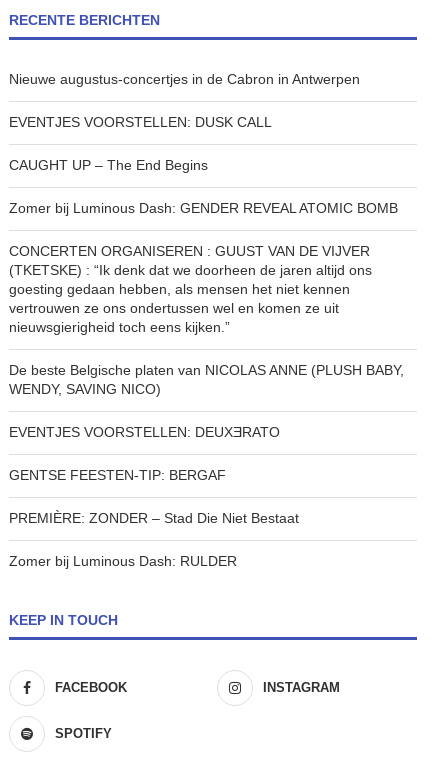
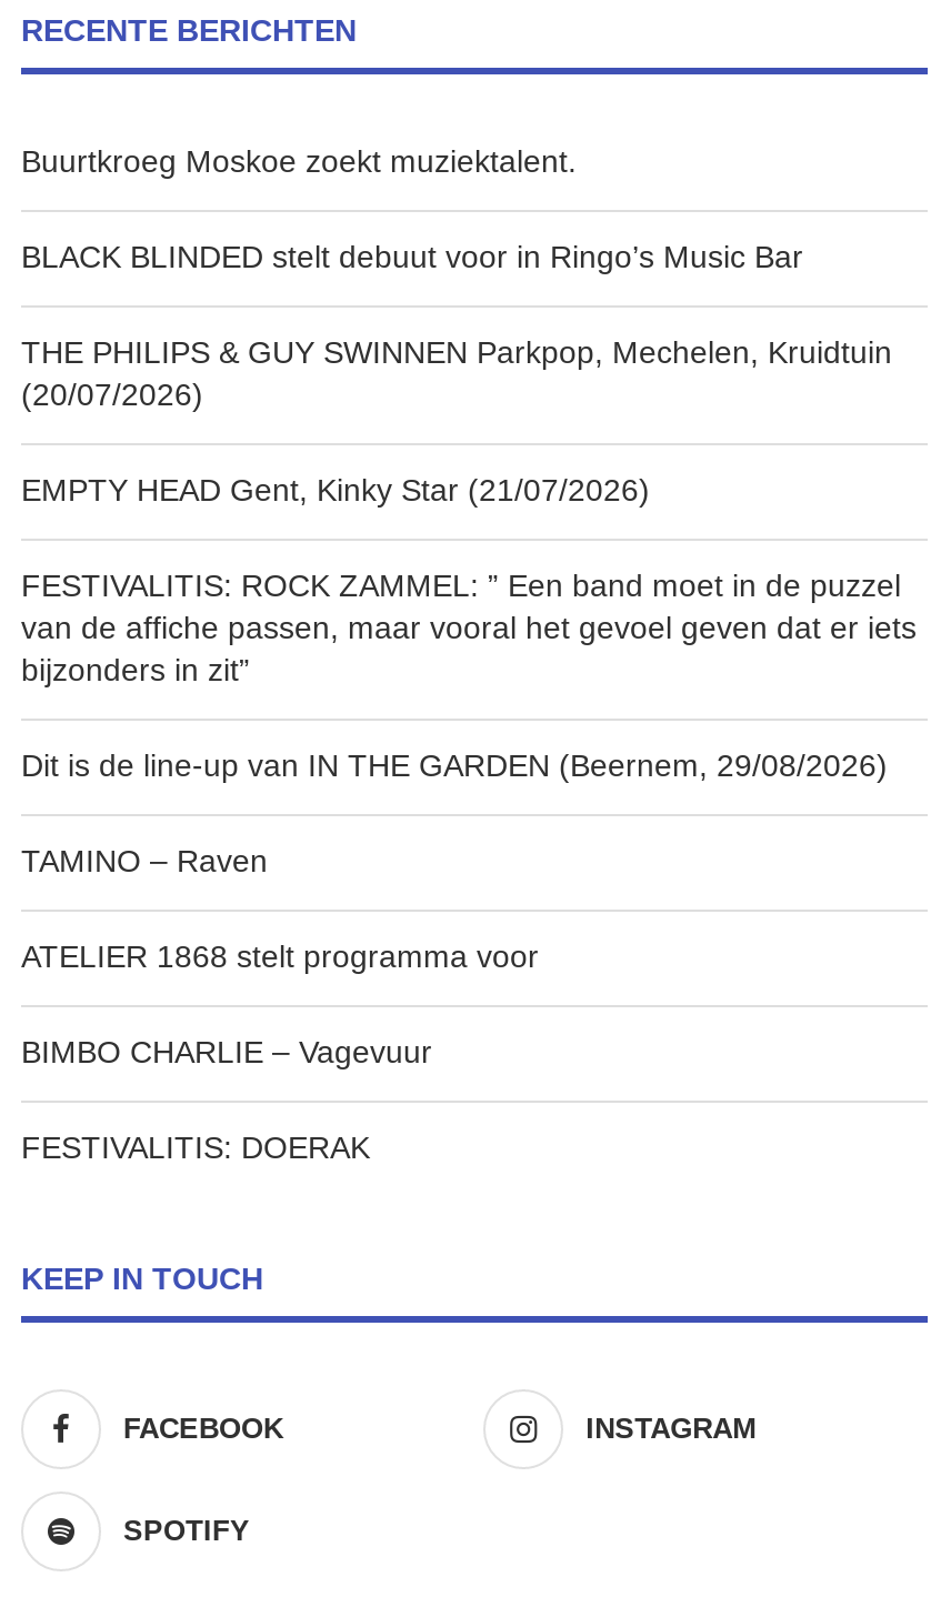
[9,71,360,87] Nieuwe augustus-concertjes in de Cabron in Antwerpen -> [21,144,577,180] Buurtkroeg Moskoe zoekt muziektalent.
[9,114,272,130] EVENTJES VOORSTELLEN: DUSK CALL -> [21,240,803,275] BLACK BLINDED stelt debuut voor in Ringo’s Music Bar
[9,157,208,173] CAUGHT UP – The End Begins -> [21,335,892,413] THE PHILIPS & GUY SWINNEN Parkpop, Mechelen, Kruidtuin | (20/07/2026)
[9,200,398,216] Zomer bij Luminous Dash: GENDER REVEAL ATOMIC BOMB -> [21,473,650,508] EMPTY HEAD Gent, Kinky Star (21/07/2026)
[9,243,372,335] CONCERTEN ORGANISEREN : GUUST VAN DE VIJVER | (TKETSKE) : “Ik denk dat we doorheen de jaren altijd ons | goesting gedaan hebben, als mensen het niet kennen | vertrouwen ze ons ondertussen wel en komen ze uit | nieuwsgierigheid toch eens kijken.” -> [21,568,917,688] FESTIVALITIS: ROCK ZAMMEL: ” Een band moet in de puzzel | van de affiche passen, maar vooral het gevoel geven dat er iets | bijzonders in zit”
[9,362,404,397] De beste Belgische platen van NICOLAS ANNE (PLUSH BABY, | WENDY, SAVING NICO) -> [21,748,888,784] Dit is de line-up van IN THE GARDEN (Beernem, 29/08/2026)
[9,424,280,440] EVENTJES VOORSTELLEN: DEUXƎRATO -> [21,844,268,879] TAMINO – Raven
[9,467,226,483] GENTSE FEESTEN-TIP: BERGAF -> [21,939,539,975] ATELIER 1868 stelt programma voor
[9,510,299,526] PREMIÈRE: ZONDER – Stad Die Niet Bestaat -> [21,1035,432,1070] BIMBO CHARLIE – Vagevuur
[9,553,237,569] Zomer bij Luminous Dash: RULDER -> [21,1130,370,1166] FESTIVALITIS: DOERAK

